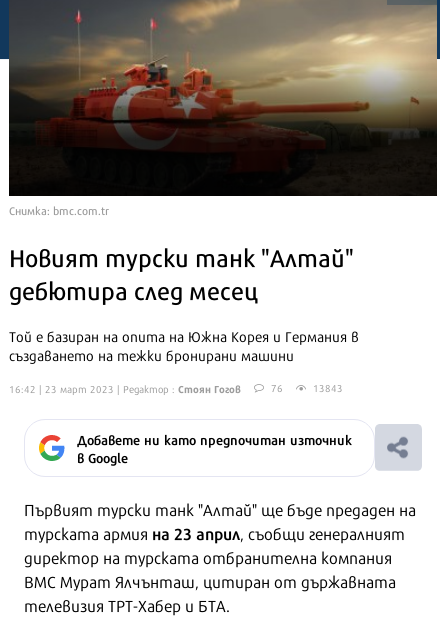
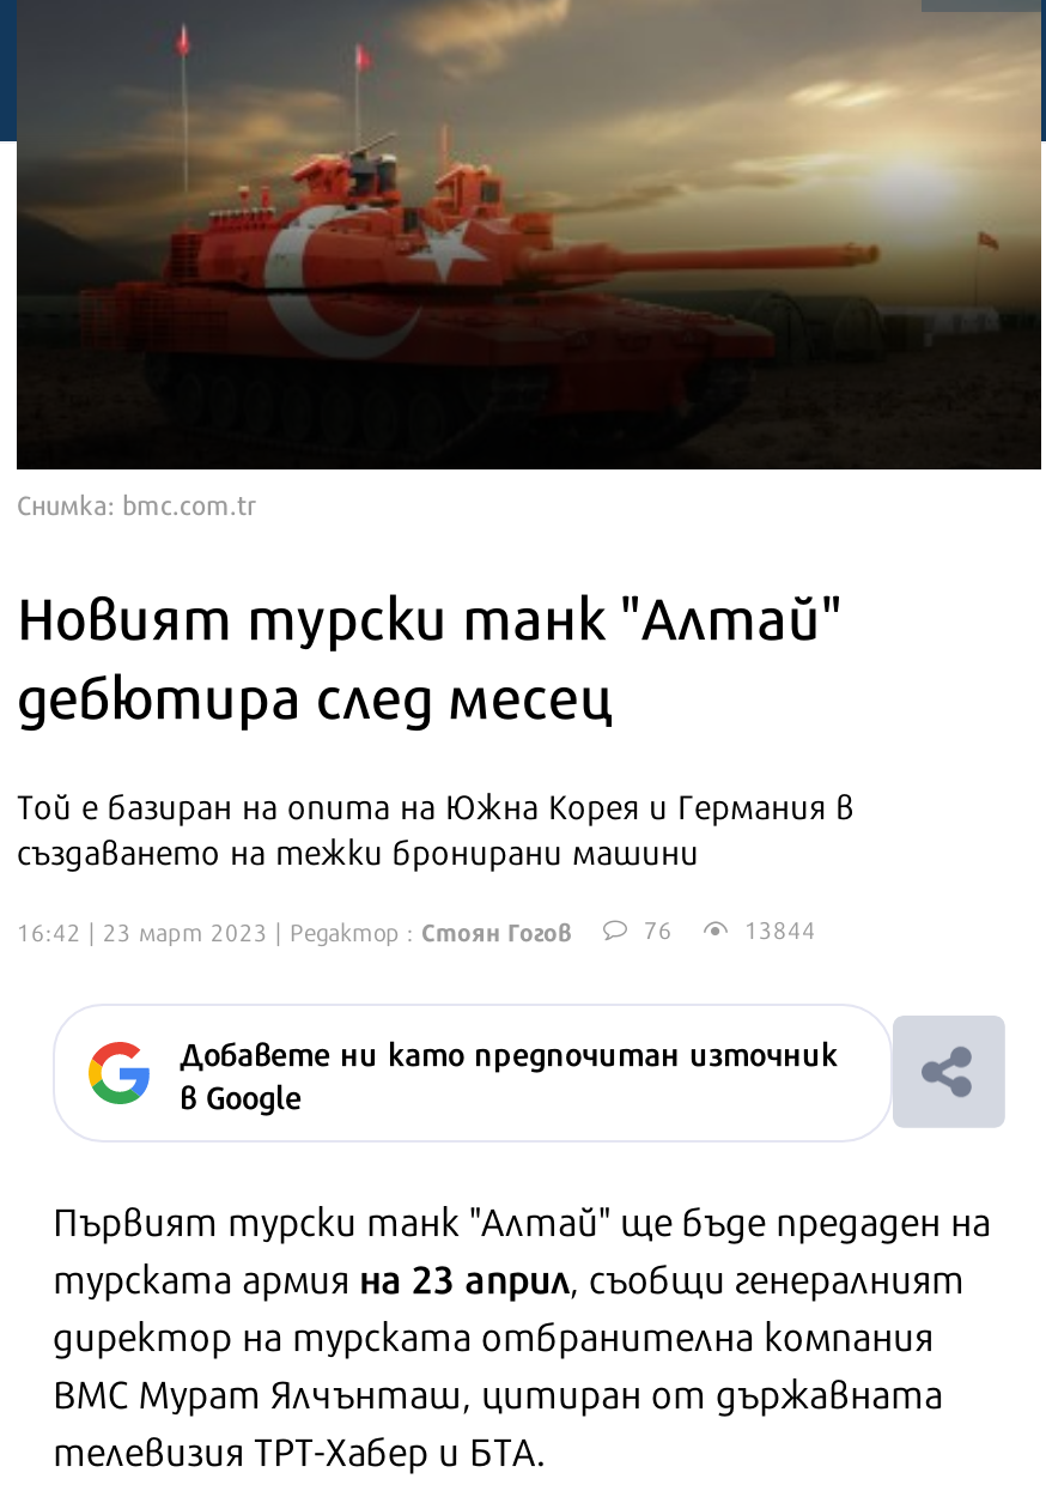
[313,380,343,395] 13843 -> [744,910,816,946] 13844

